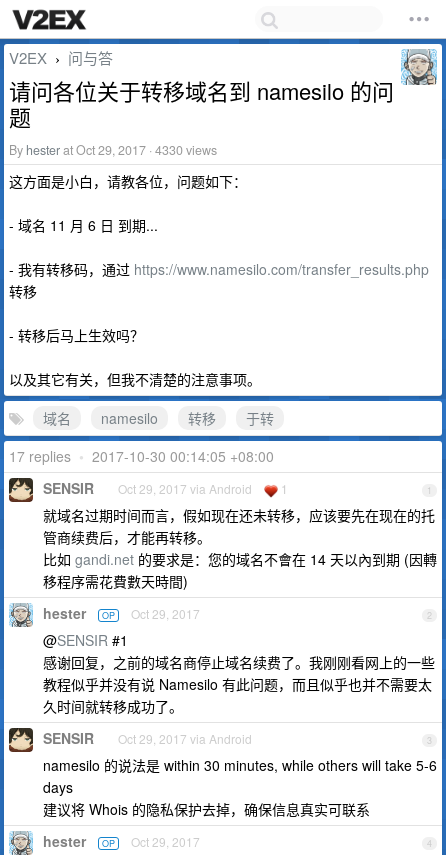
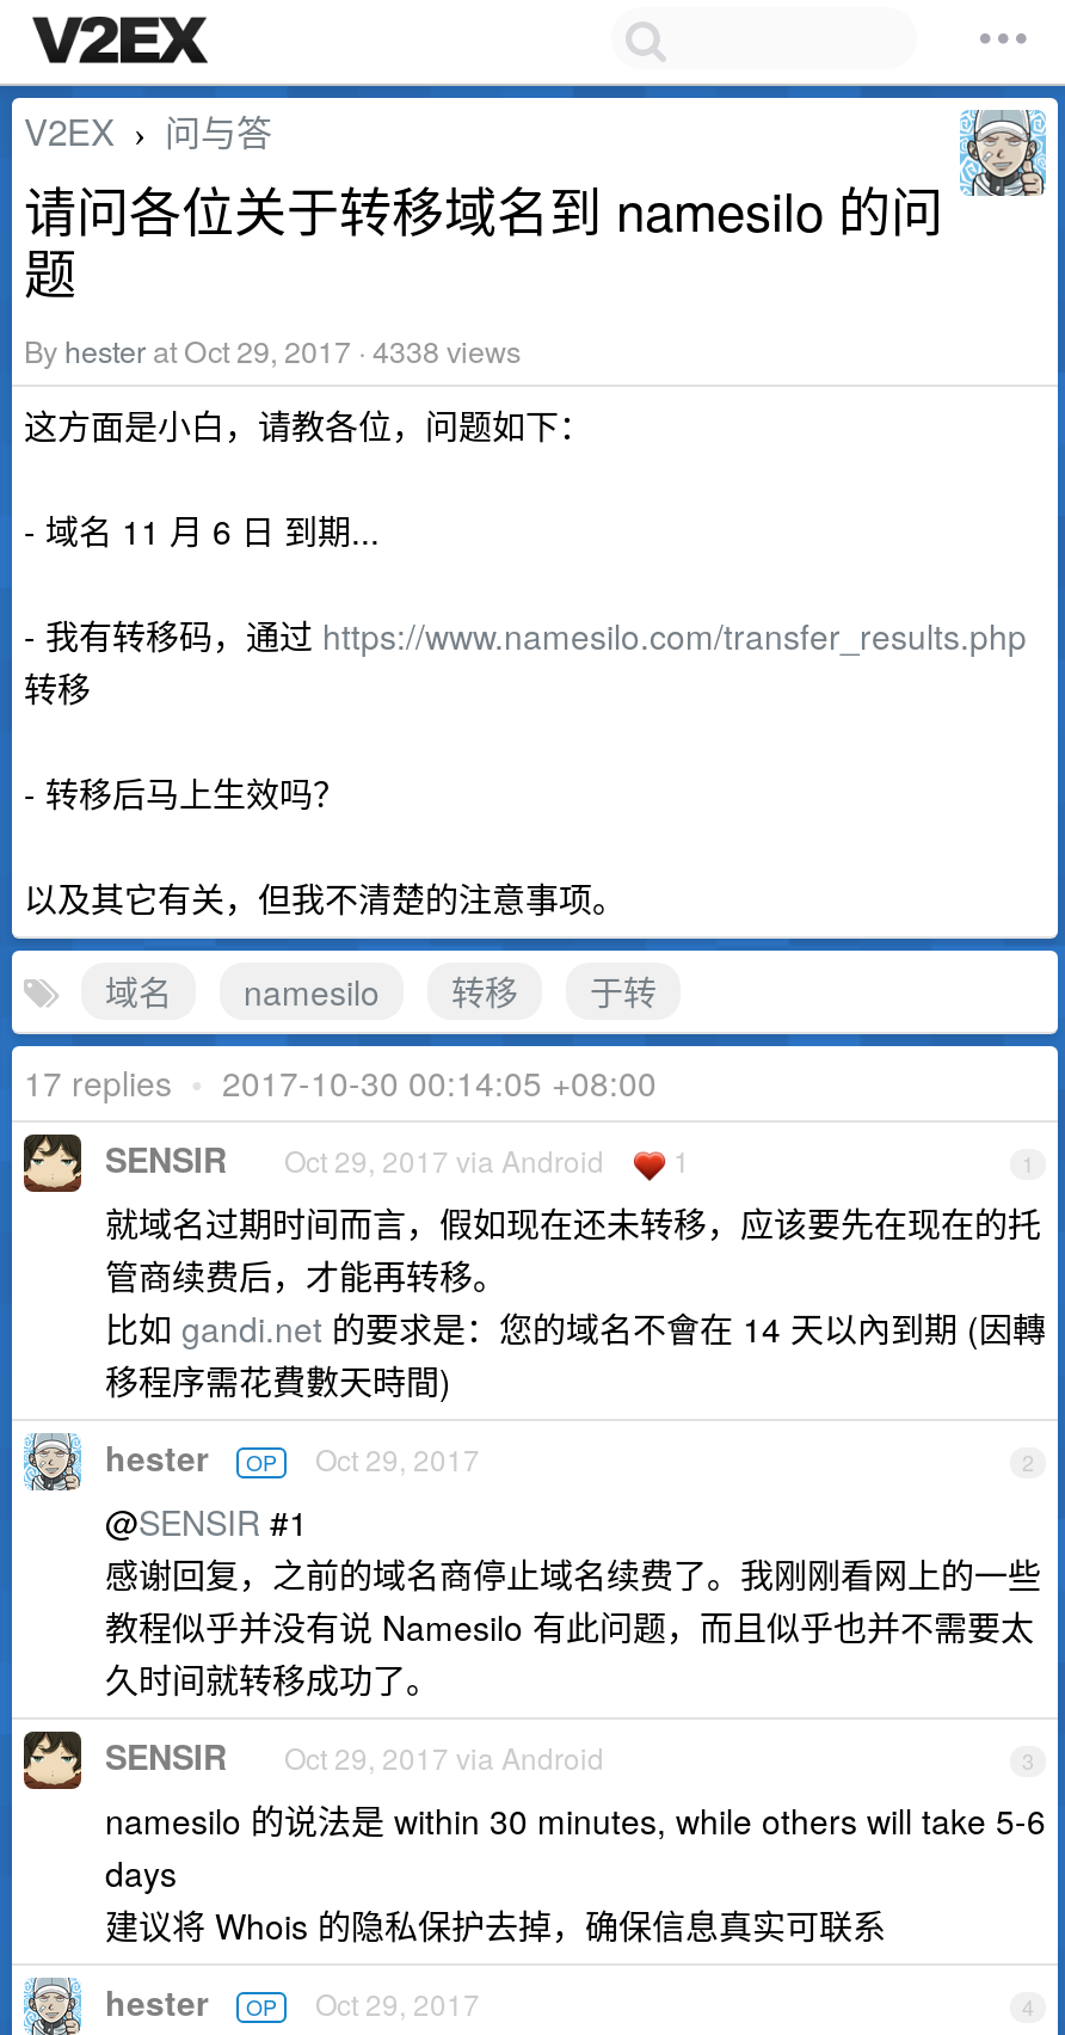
[9,141,217,159] By hester at Oct 29, 2017 · 4330 views -> [24,330,521,373] By hester at Oct 29, 2017 · 4338 views

